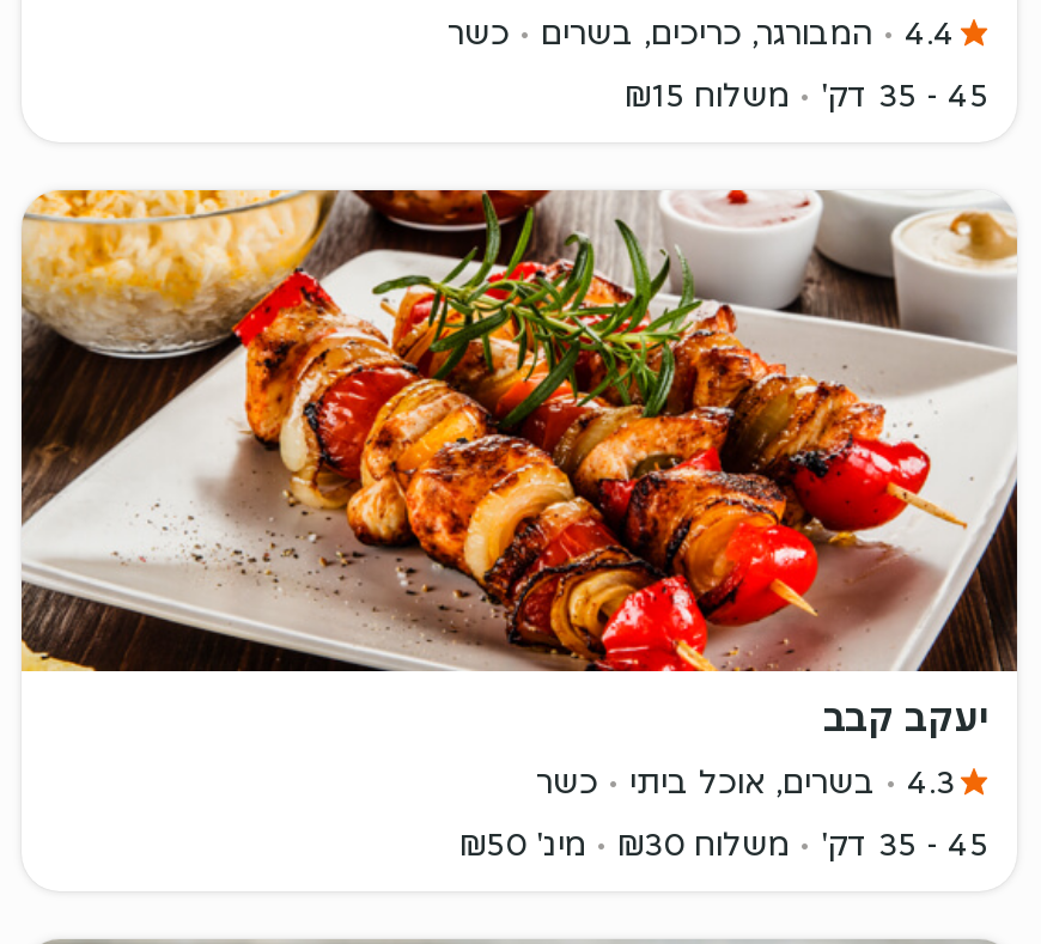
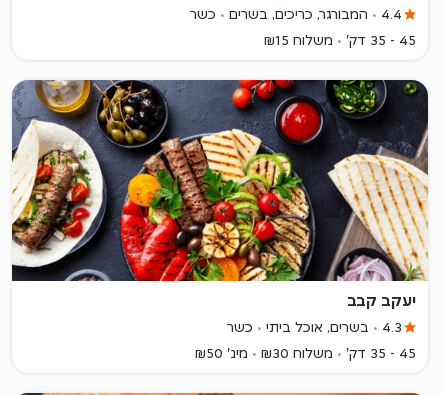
[19,188,1019,674] [image] -> [11,79,429,282] [image]

